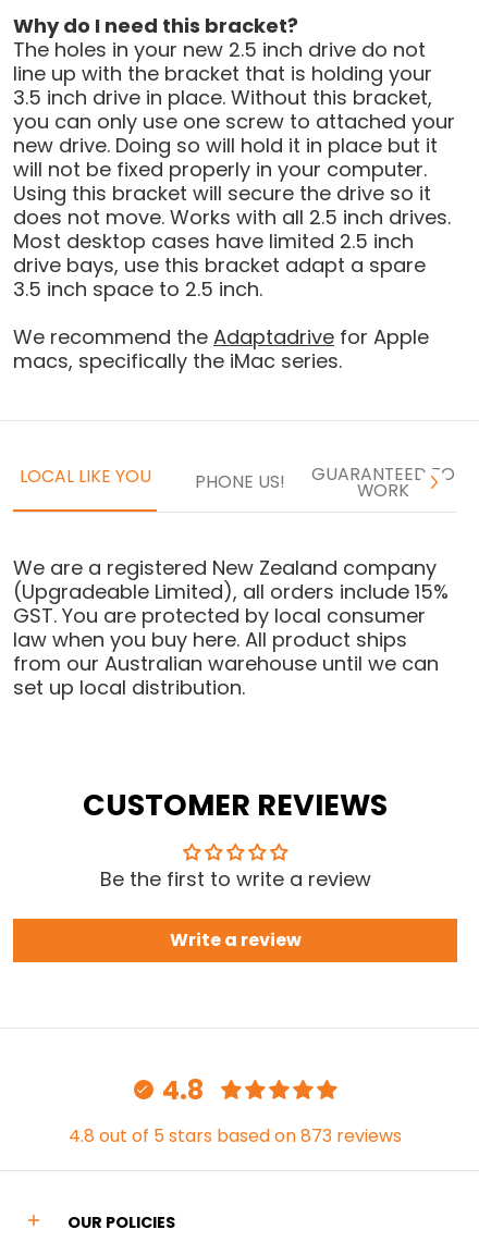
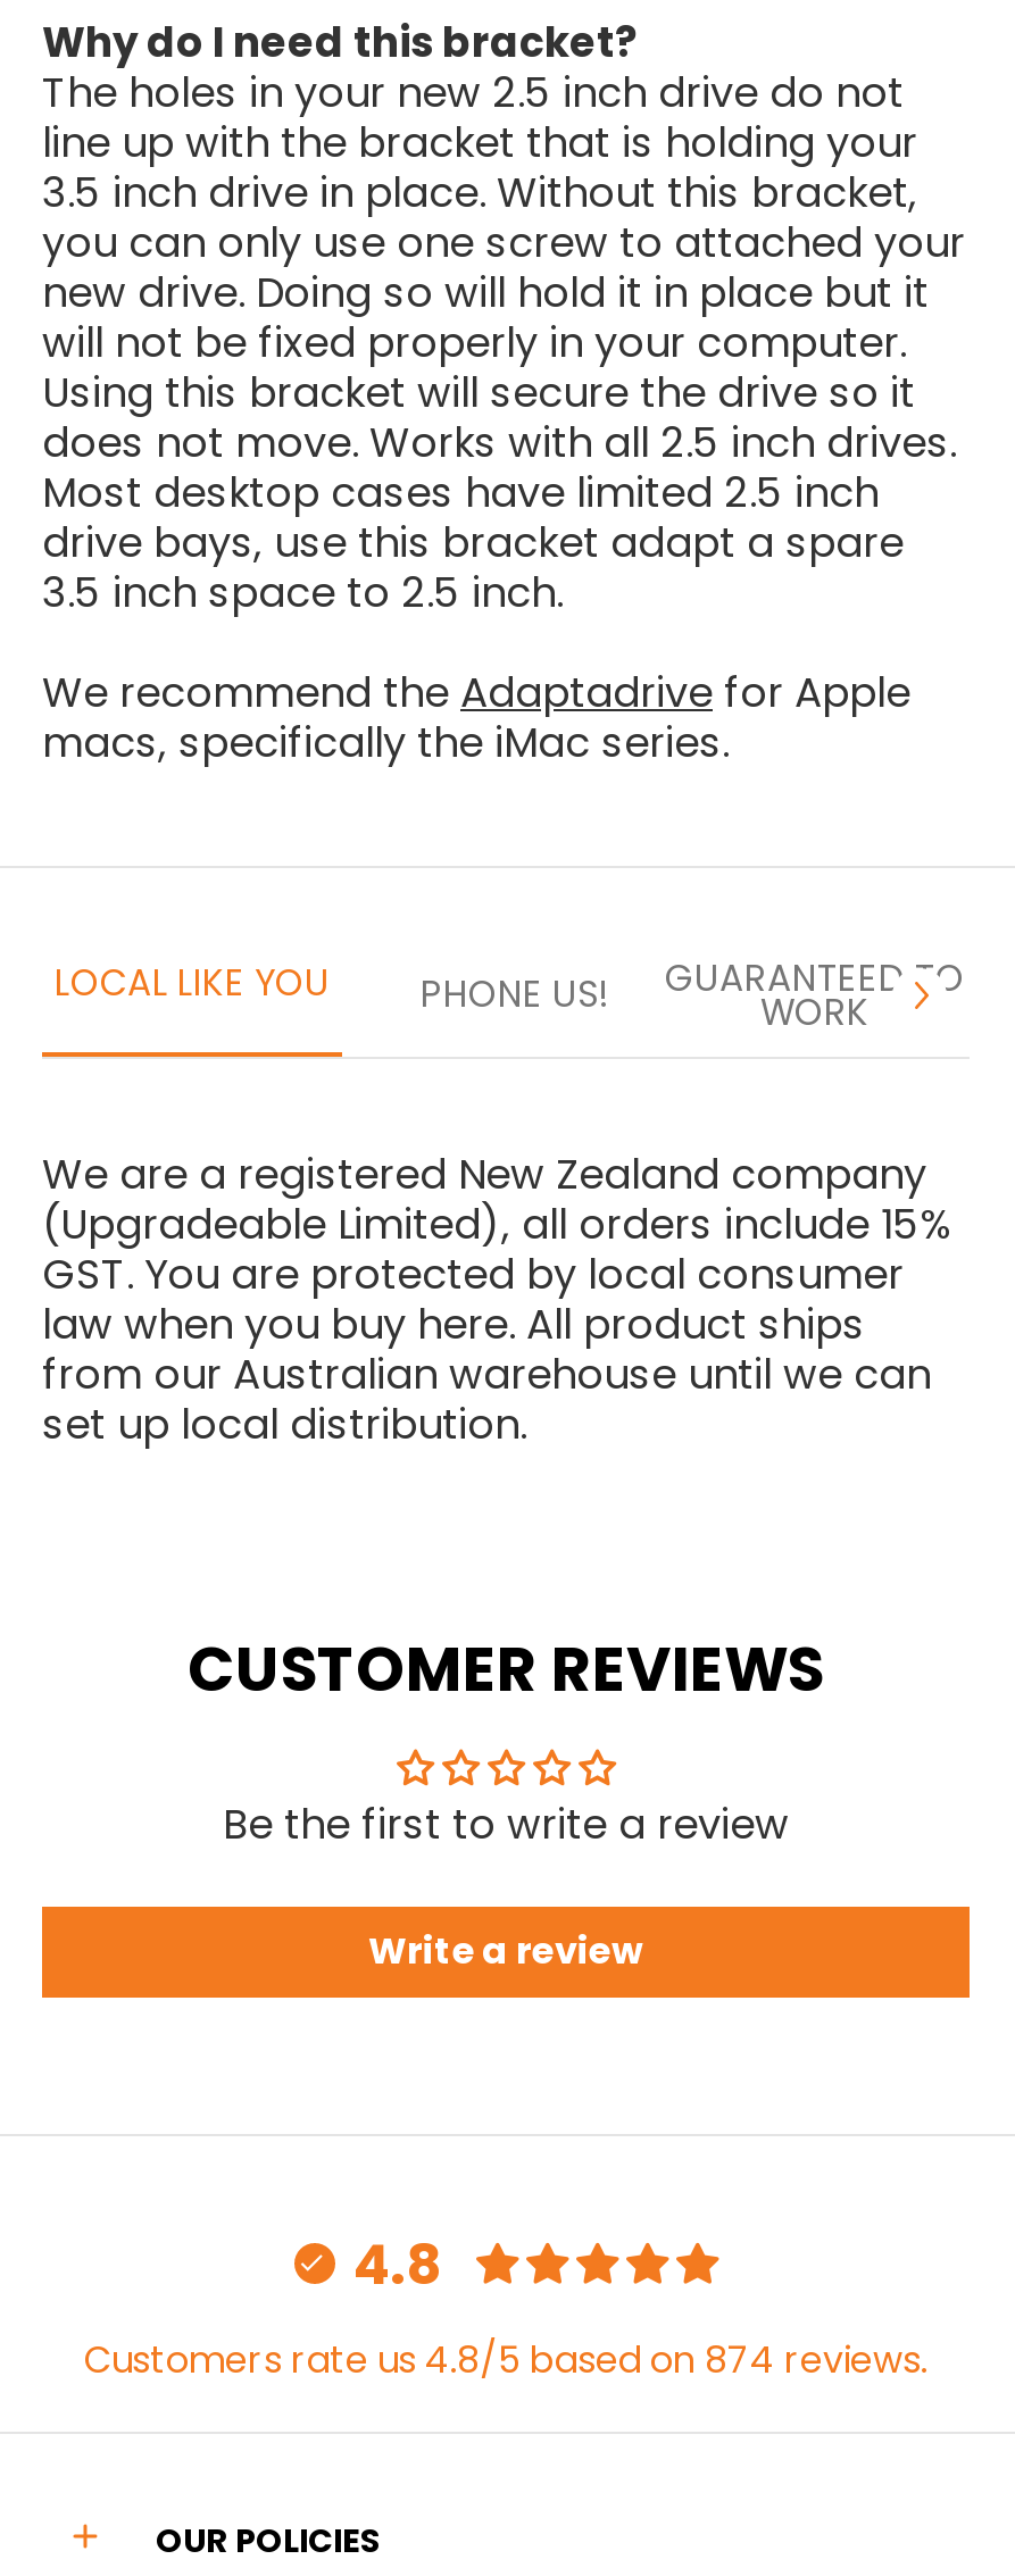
[69,1123,402,1148] 4.8 out of 5 stars based on 873 reviews -> [84,2334,927,2386] Customers rate us 4.8/5 based on 874 reviews.

